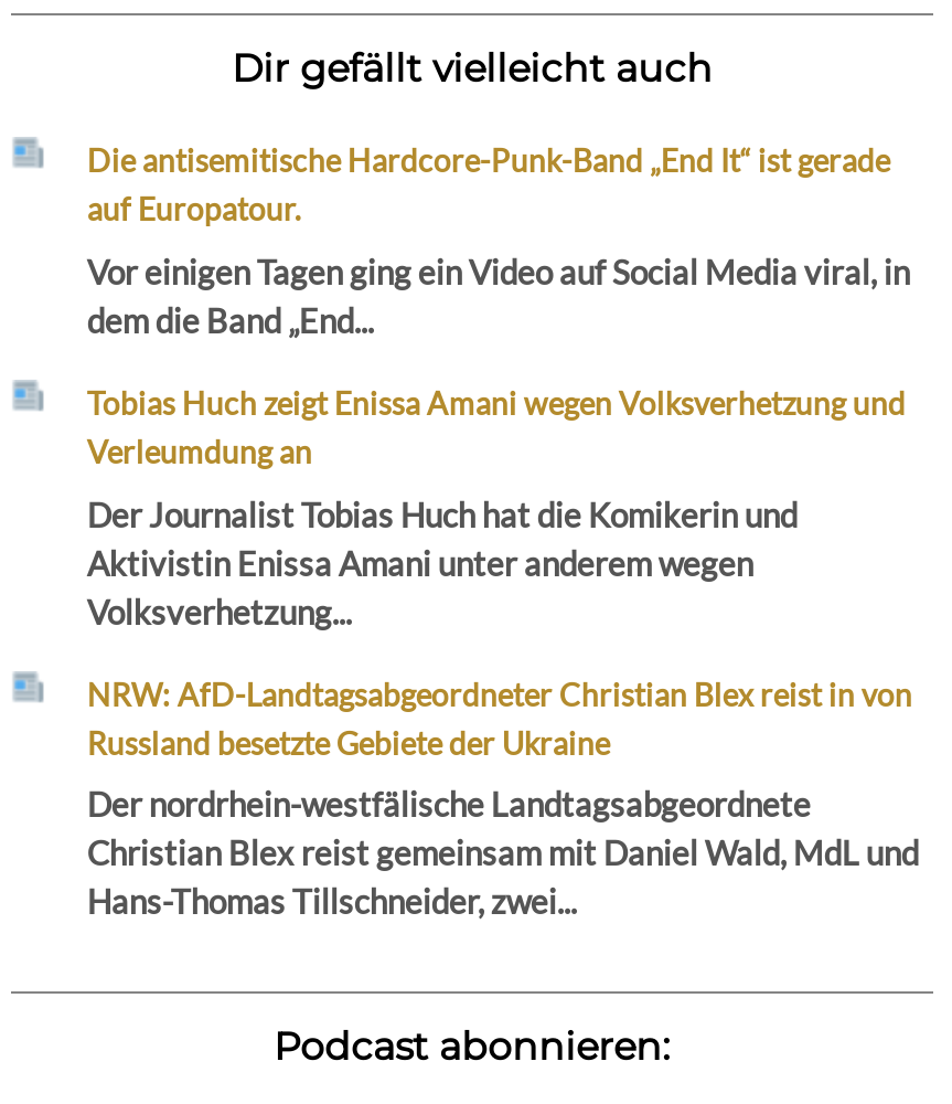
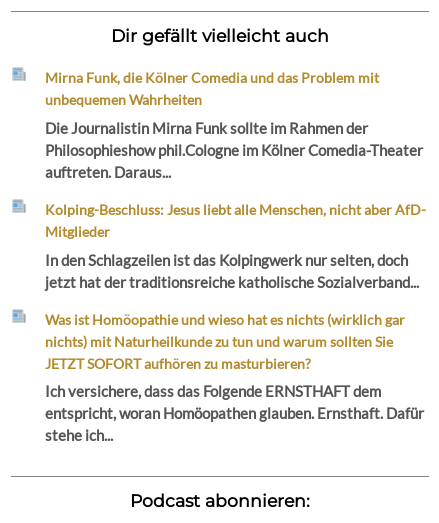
[87,142,890,228] Die antisemitische Hardcore-Punk-Band „End It“ ist gerade | auf Europatour. -> [45,69,379,108] Mirna Funk, die Kölner Comedia und das Problem mit | unbequemen Wahrheiten
[87,252,910,340] Vor einigen Tagen ging ein Video auf Social Media viral, in | dem die Band „End... -> [45,119,423,181] Die Journalistin Mirna Funk sollte im Rahmen der | Philosophieshow phil.Cologne im Kölner Comedia-Theater | auftreten. Daraus...
[87,384,905,470] Tobias Huch zeigt Enissa Amani wegen Volksverhetzung und | Verleumdung an -> [45,201,426,240] Kolping-Beschluss: Jesus liebt alle Menschen, nicht aber AfD- | Mitglieder
[87,494,797,631] Der Journalist Tobias Huch hat die Komikerin und | Aktivistin Enissa Amani unter anderem wegen | Volksverhetzung... -> [45,251,419,291] In den Schlagzeilen ist das Kolpingwerk nur selten, doch | jetzt hat der traditionsreiche katholische Sozialverband...
[87,675,912,761] NRW: AfD-Landtagsabgeordneter Christian Blex reist in von | Russland besetzte Gebiete der Ukraine -> [45,311,405,372] Was ist Homöopathie und wieso hat es nichts (wirklich gar | nichts) mit Naturheilkunde zu tun und warum sollten Sie | JETZT SOFORT aufhören zu masturbieren?
[87,784,919,921] Der nordrhein-westfälische Landtagsabgeordnete | Christian Blex reist gemeinsam mit Daniel Wald, MdL und | Hans-Thomas Tillschneider, zwei... -> [45,382,424,444] Ich versichere, dass das Folgende ERNSTHAFT dem | entspricht, woran Homöopathen glauben. Ernsthaft. Dafür | stehe ich...

